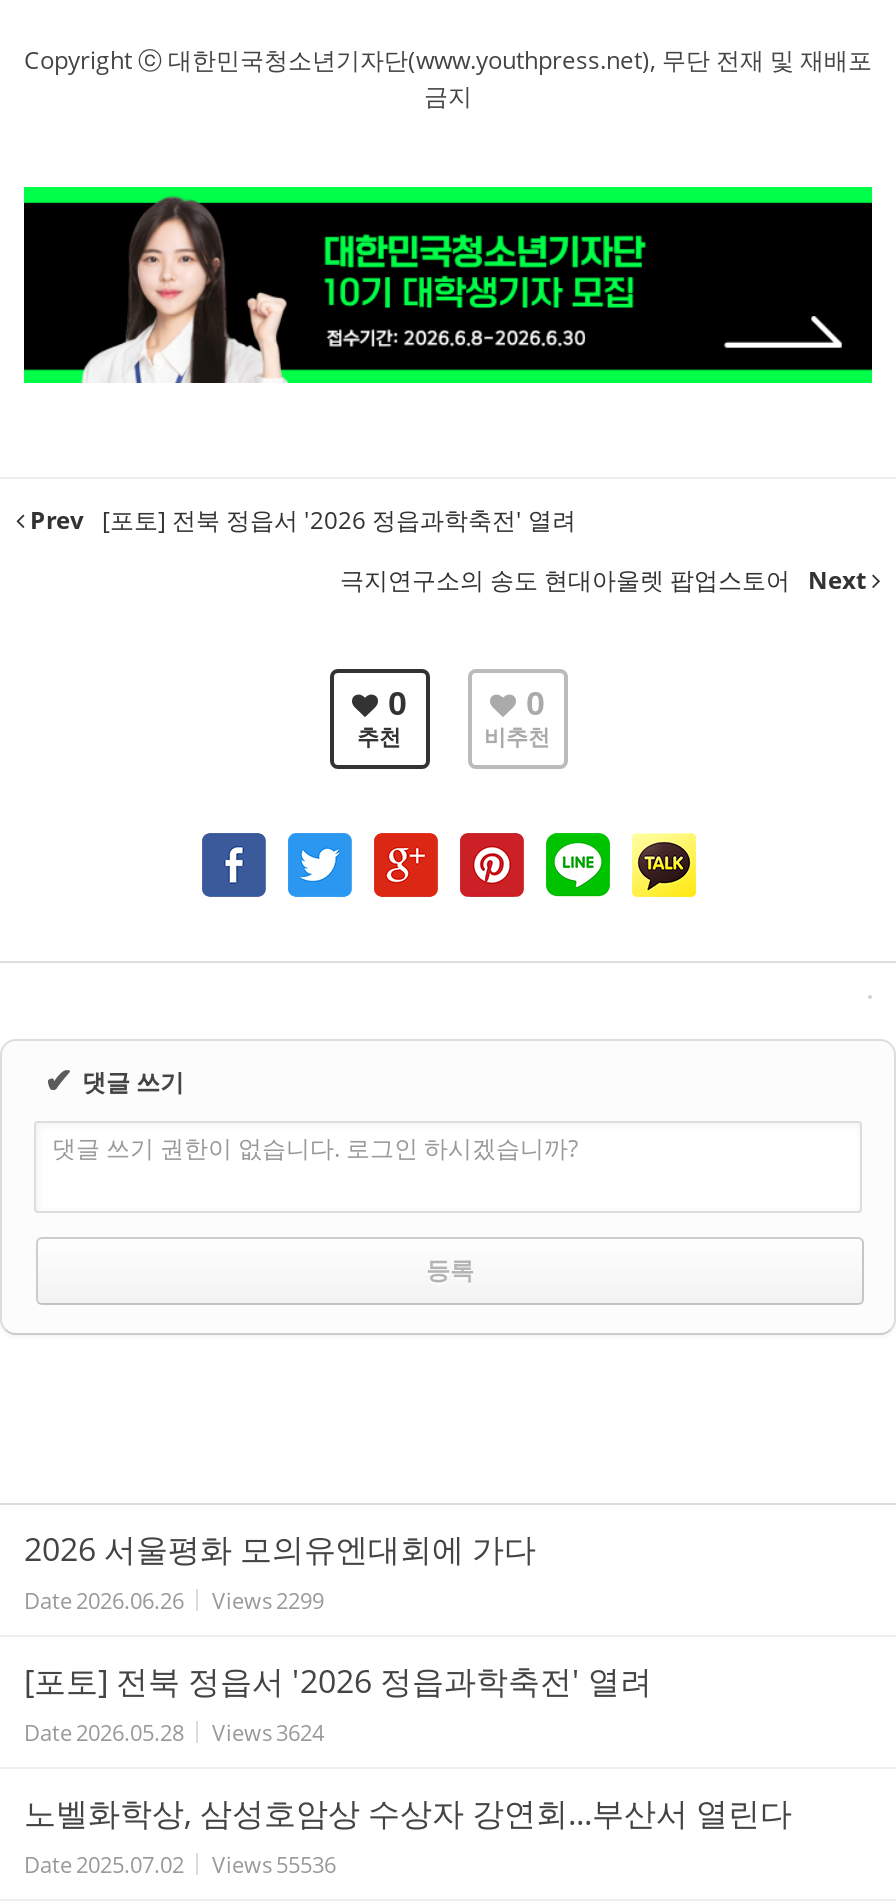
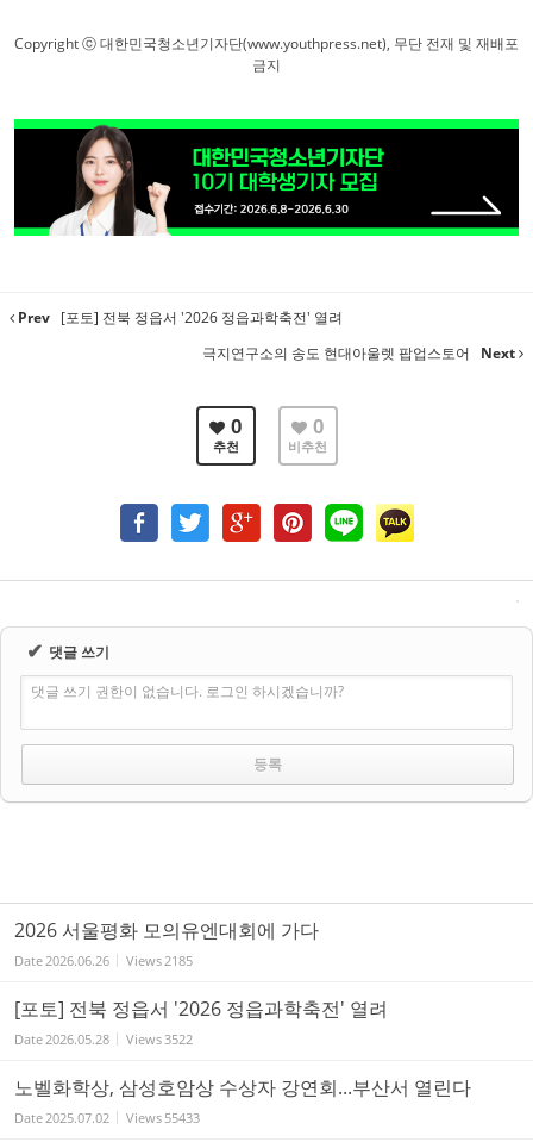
[24,1584,324,1614] Date 2026.06.26 Views 2299 -> [14,951,193,969] Date 2026.06.26 Views 2185
[24,1716,324,1746] Date 2026.05.28 Views 3624 -> [14,1030,193,1048] Date 2026.05.28 Views 3522
[24,1848,336,1878] Date 2025.07.02 Views 55536 -> [14,1108,200,1126] Date 2025.07.02 Views 55433

